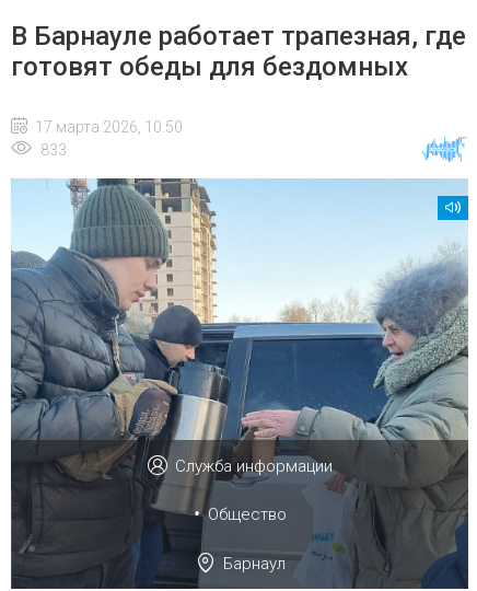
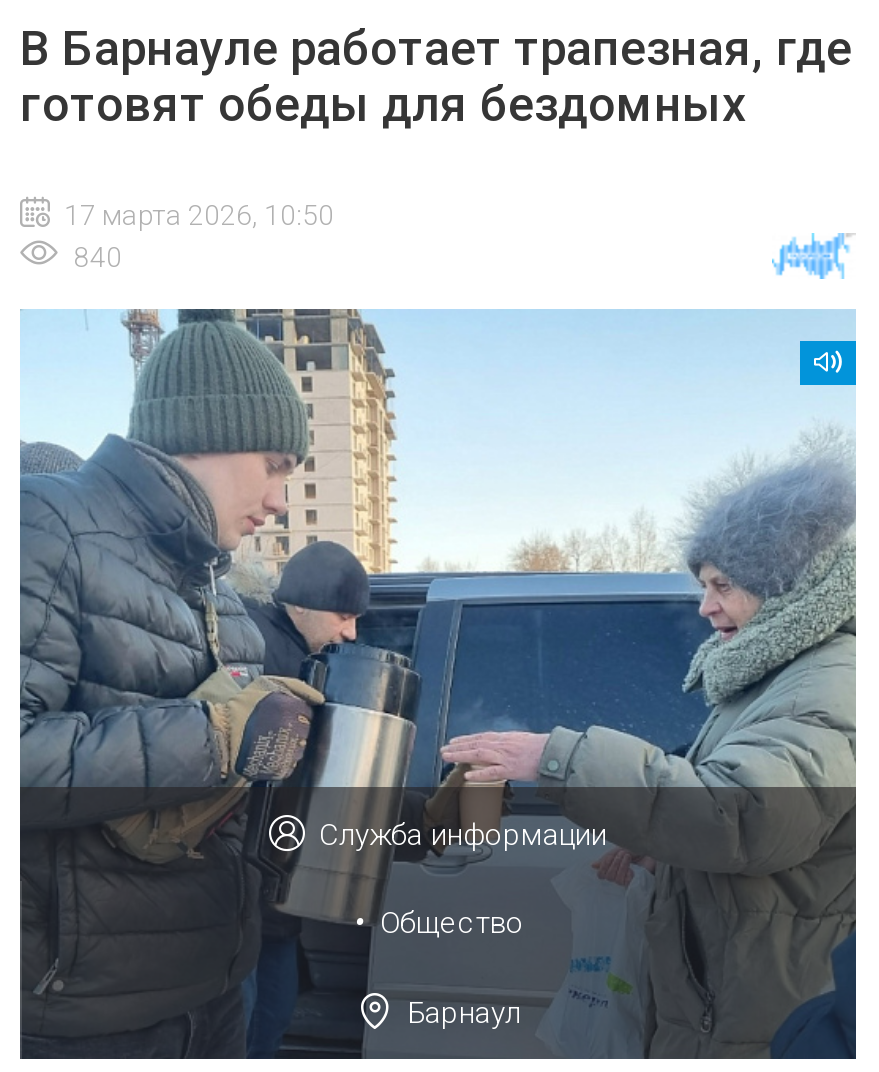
[37,141,67,159] 833 -> [68,241,122,273] 840

